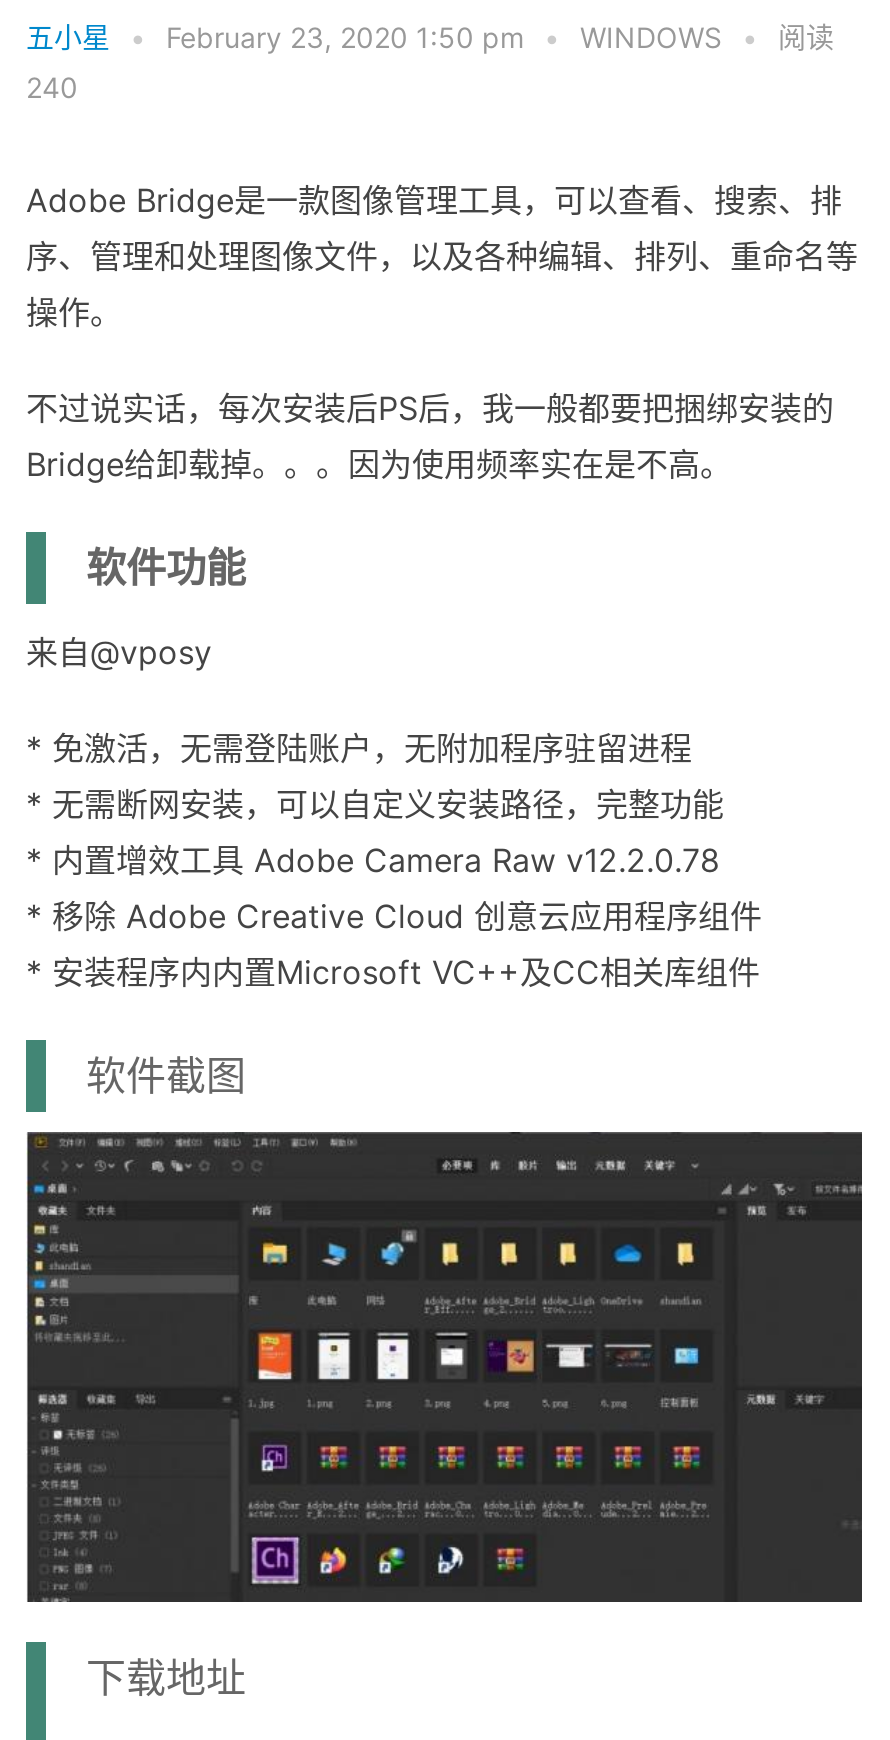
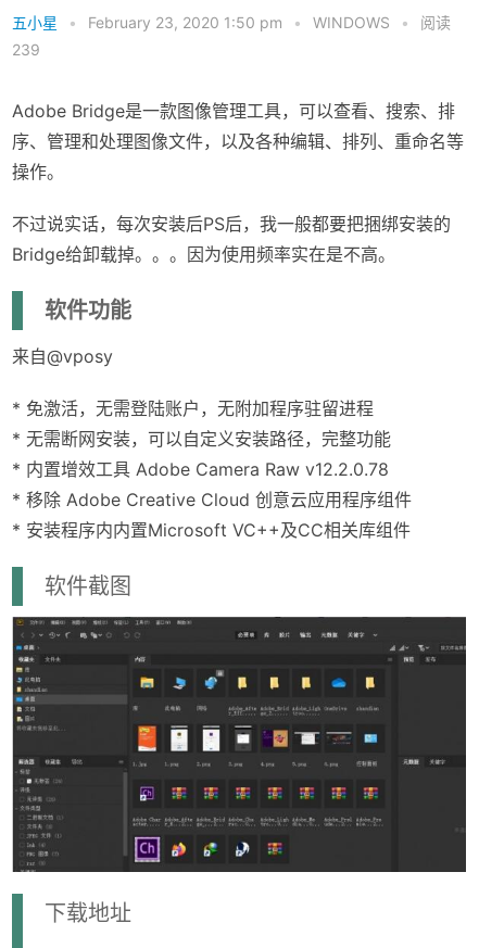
[26,70,78,104] 240 -> [12,40,40,59] 239

